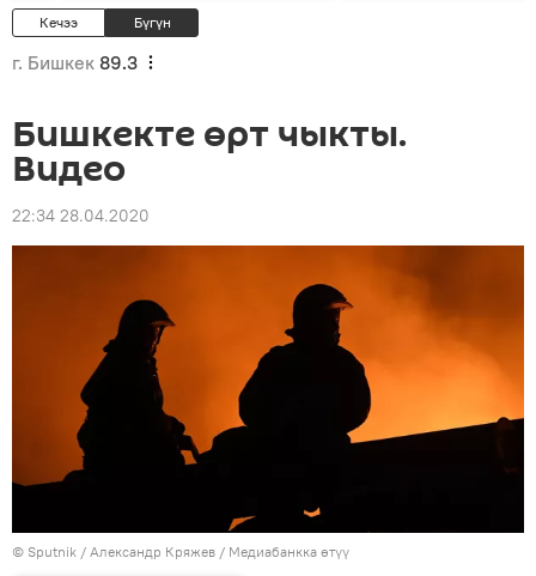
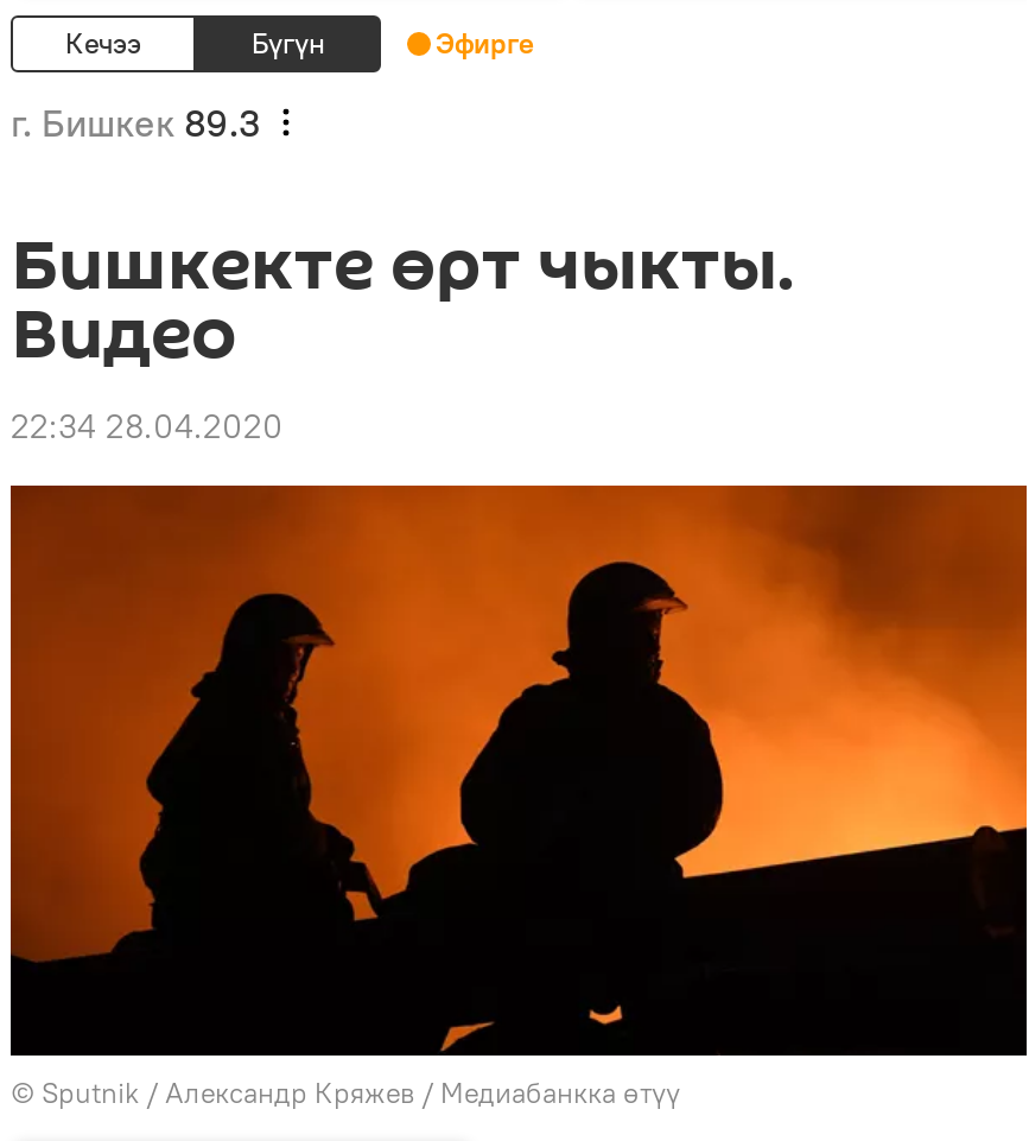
none -> [436,25,533,61] Эфирге

